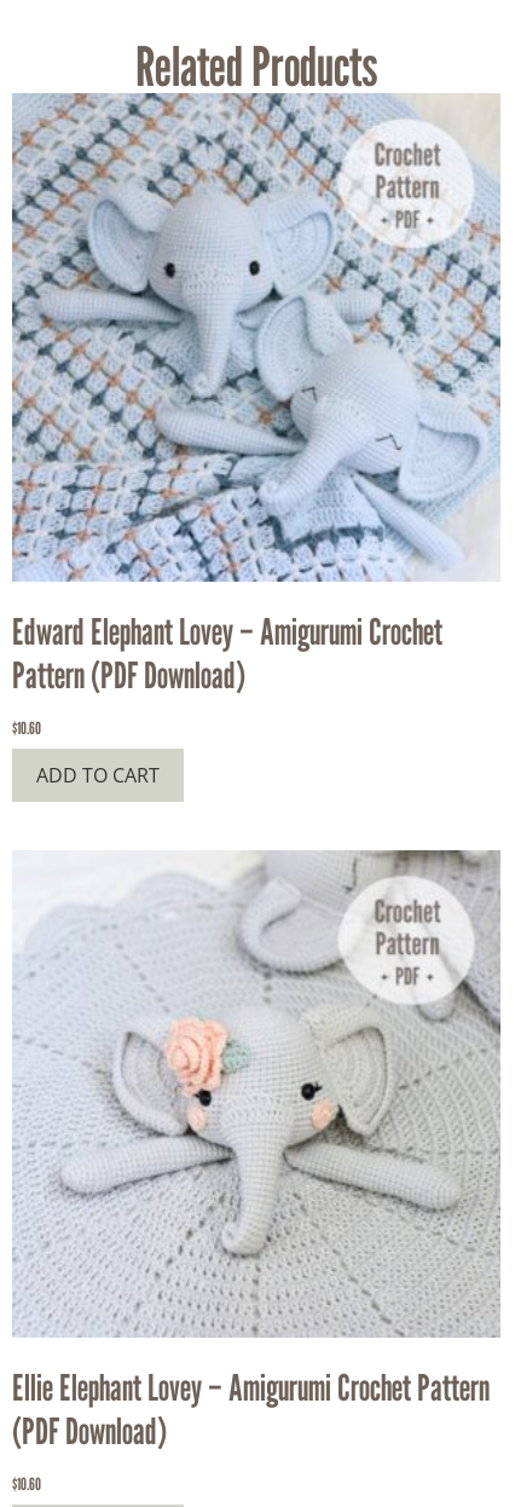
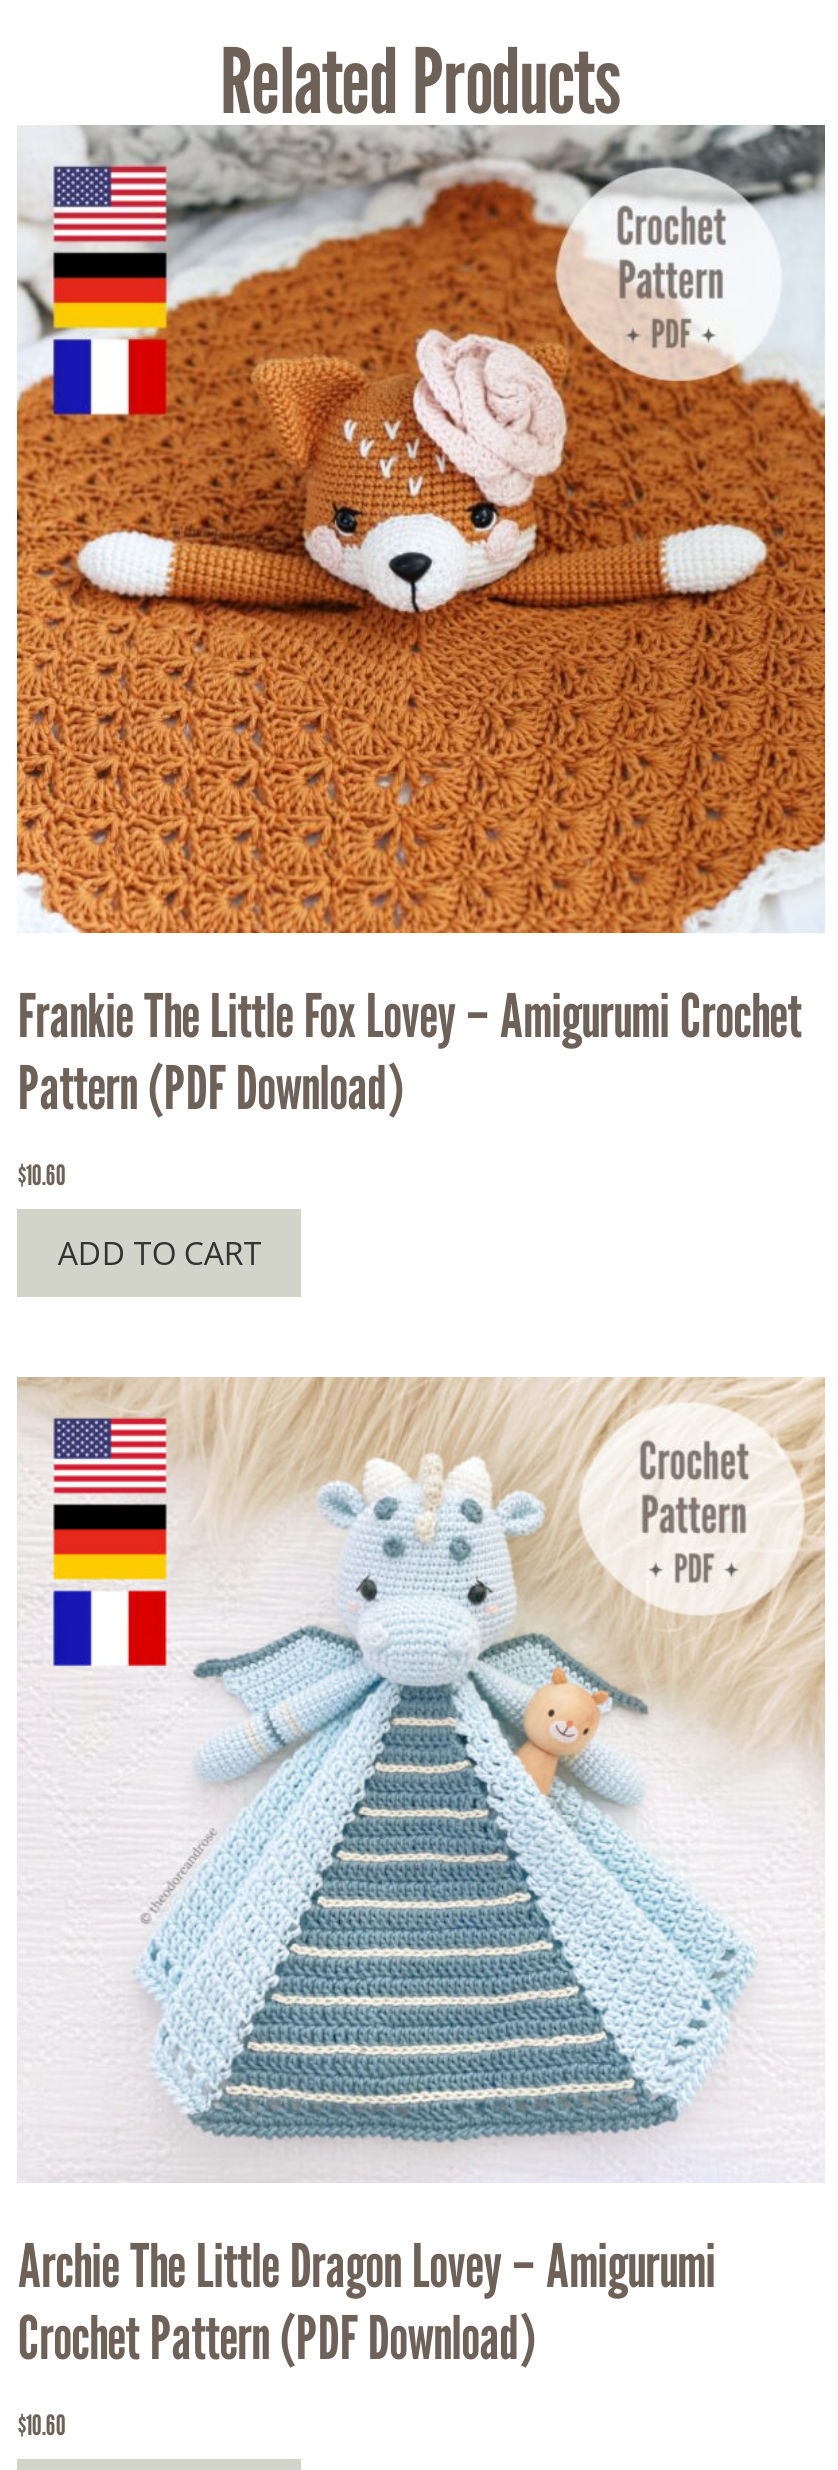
[11,93,502,653] [image] | Edward Elephant Lovey – Amigurumi Crochet -> [15,123,827,1050] [image] | Frankie The Little Fox Lovey – Amigurumi Crochet
[12,849,502,1452] [image] | Ellie Elephant Lovey – Amigurumi Crochet Pattern | (PDF Download) -> [17,1377,825,2373] [image] | Archie The Little Dragon Lovey – Amigurumi | Crochet Pattern (PDF Download)

